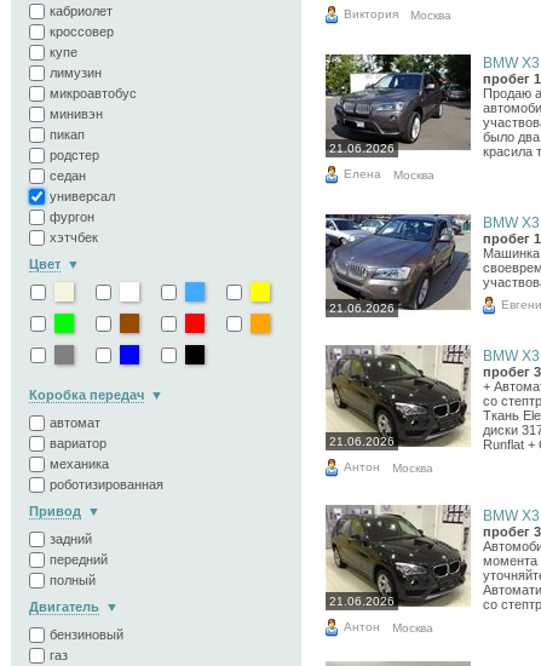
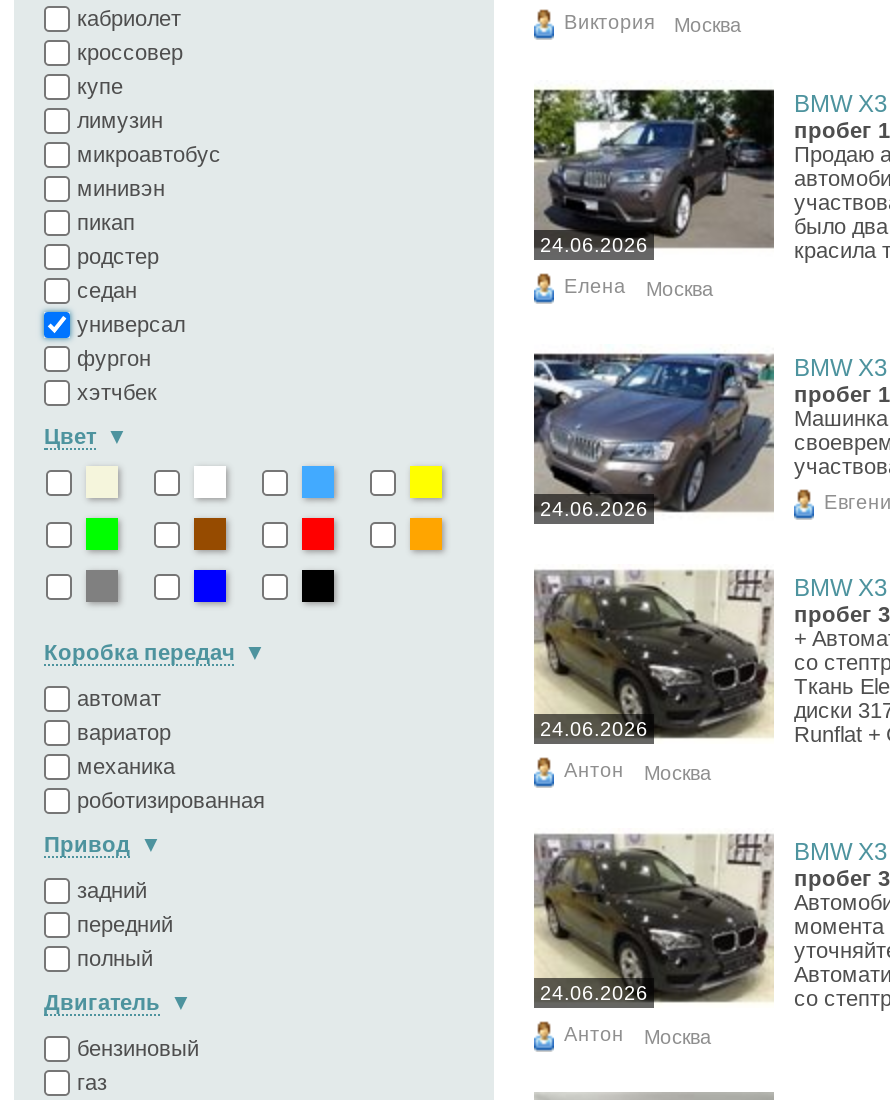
[329,142,395,155] 21.06.2026 -> [540,234,648,256] 24.06.2026
[329,302,395,315] 21.06.2026 -> [540,498,648,520] 24.06.2026
[329,435,395,448] 21.06.2026 -> [540,718,648,740] 24.06.2026
[329,595,395,608] 21.06.2026 -> [540,982,648,1004] 24.06.2026

